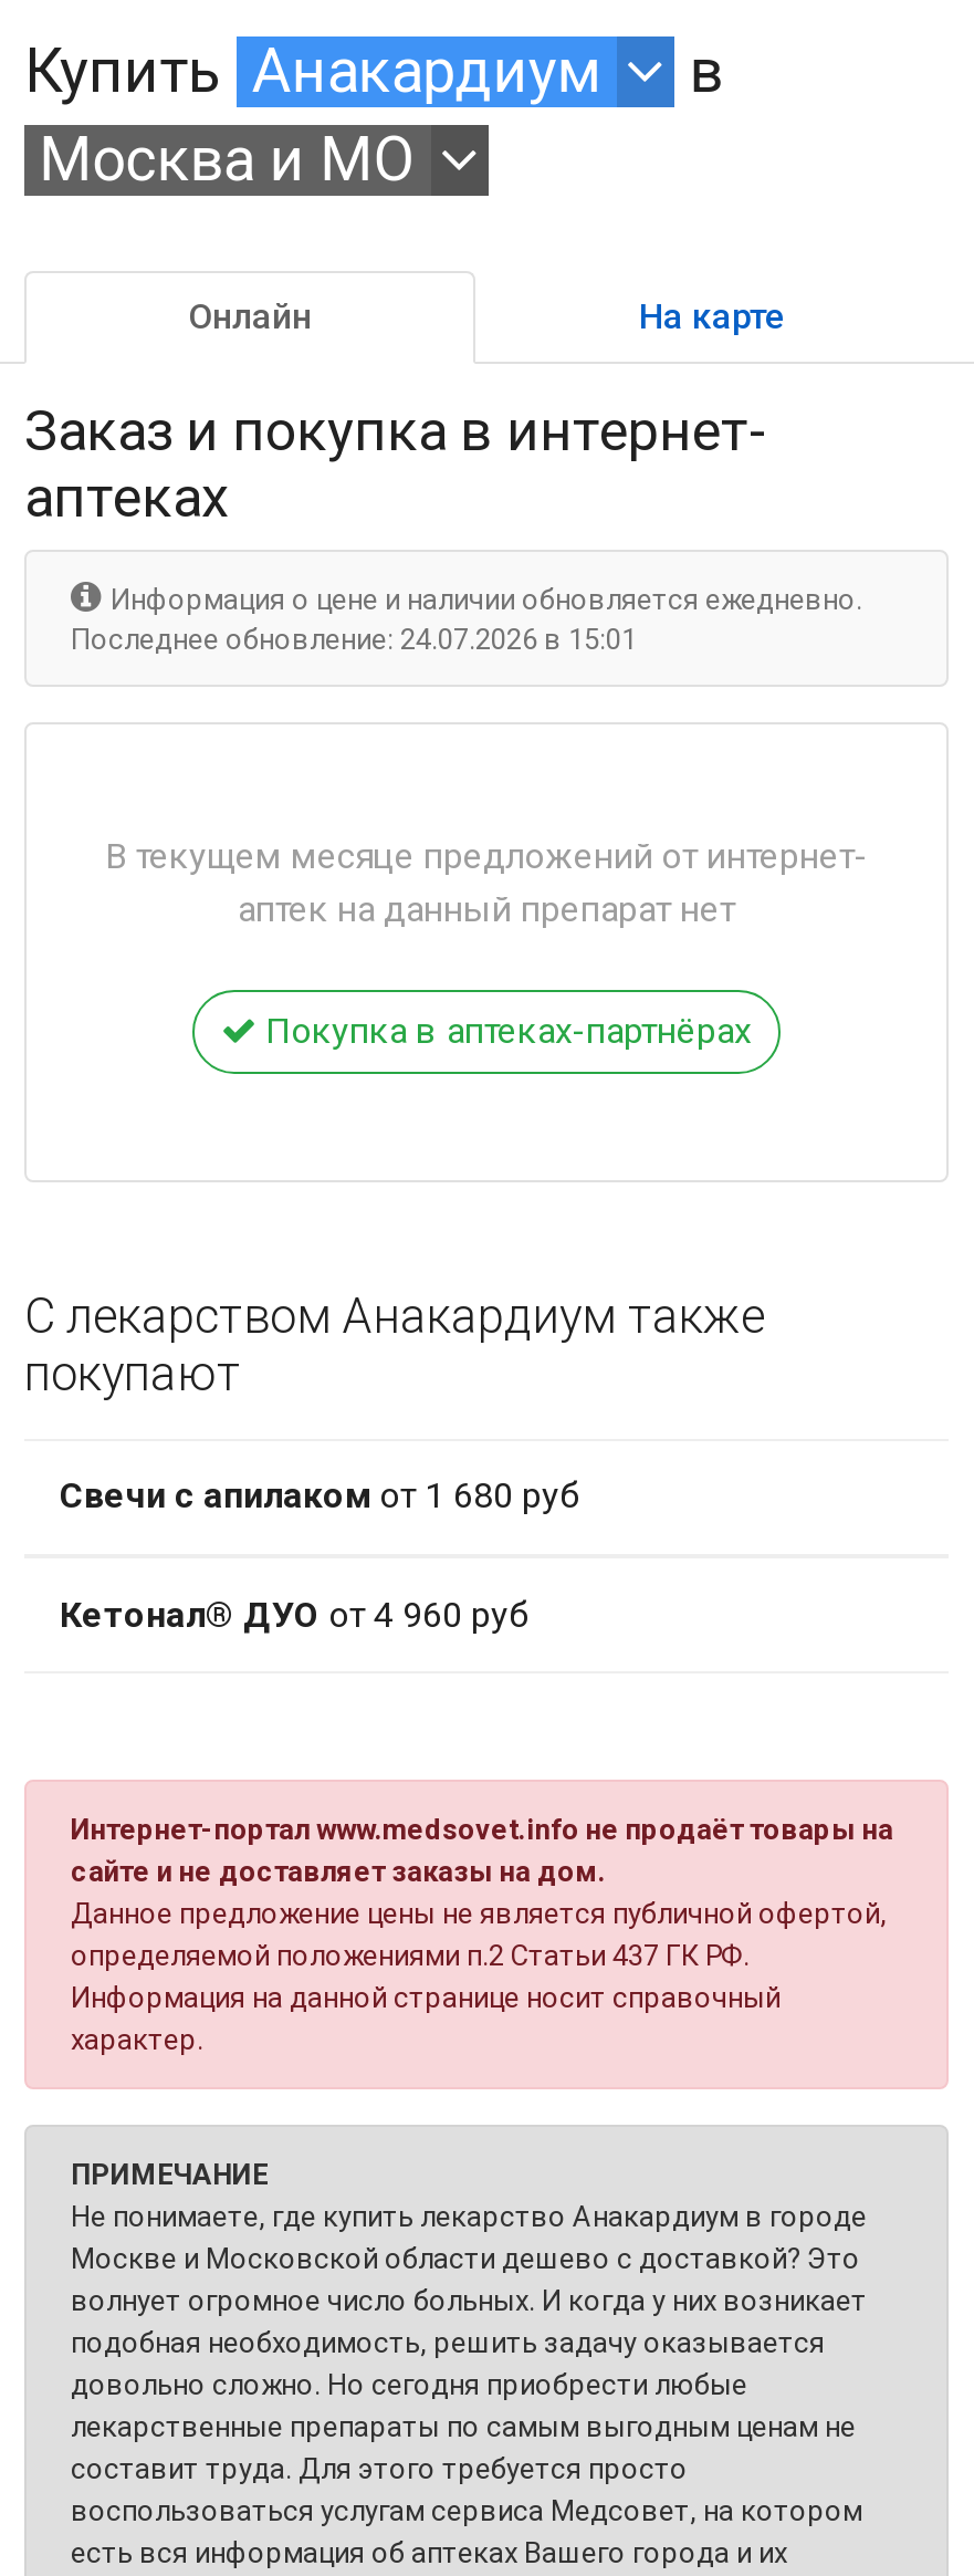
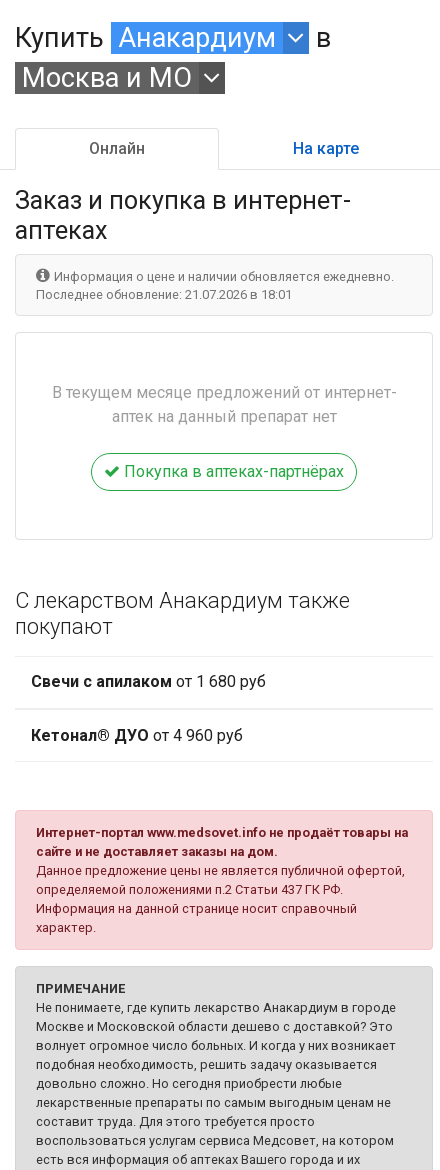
[71,622,637,655] Последнее обновление: 24.07.2026 в 15:01 -> [36,287,292,302] Последнее обновление: 21.07.2026 в 18:01

